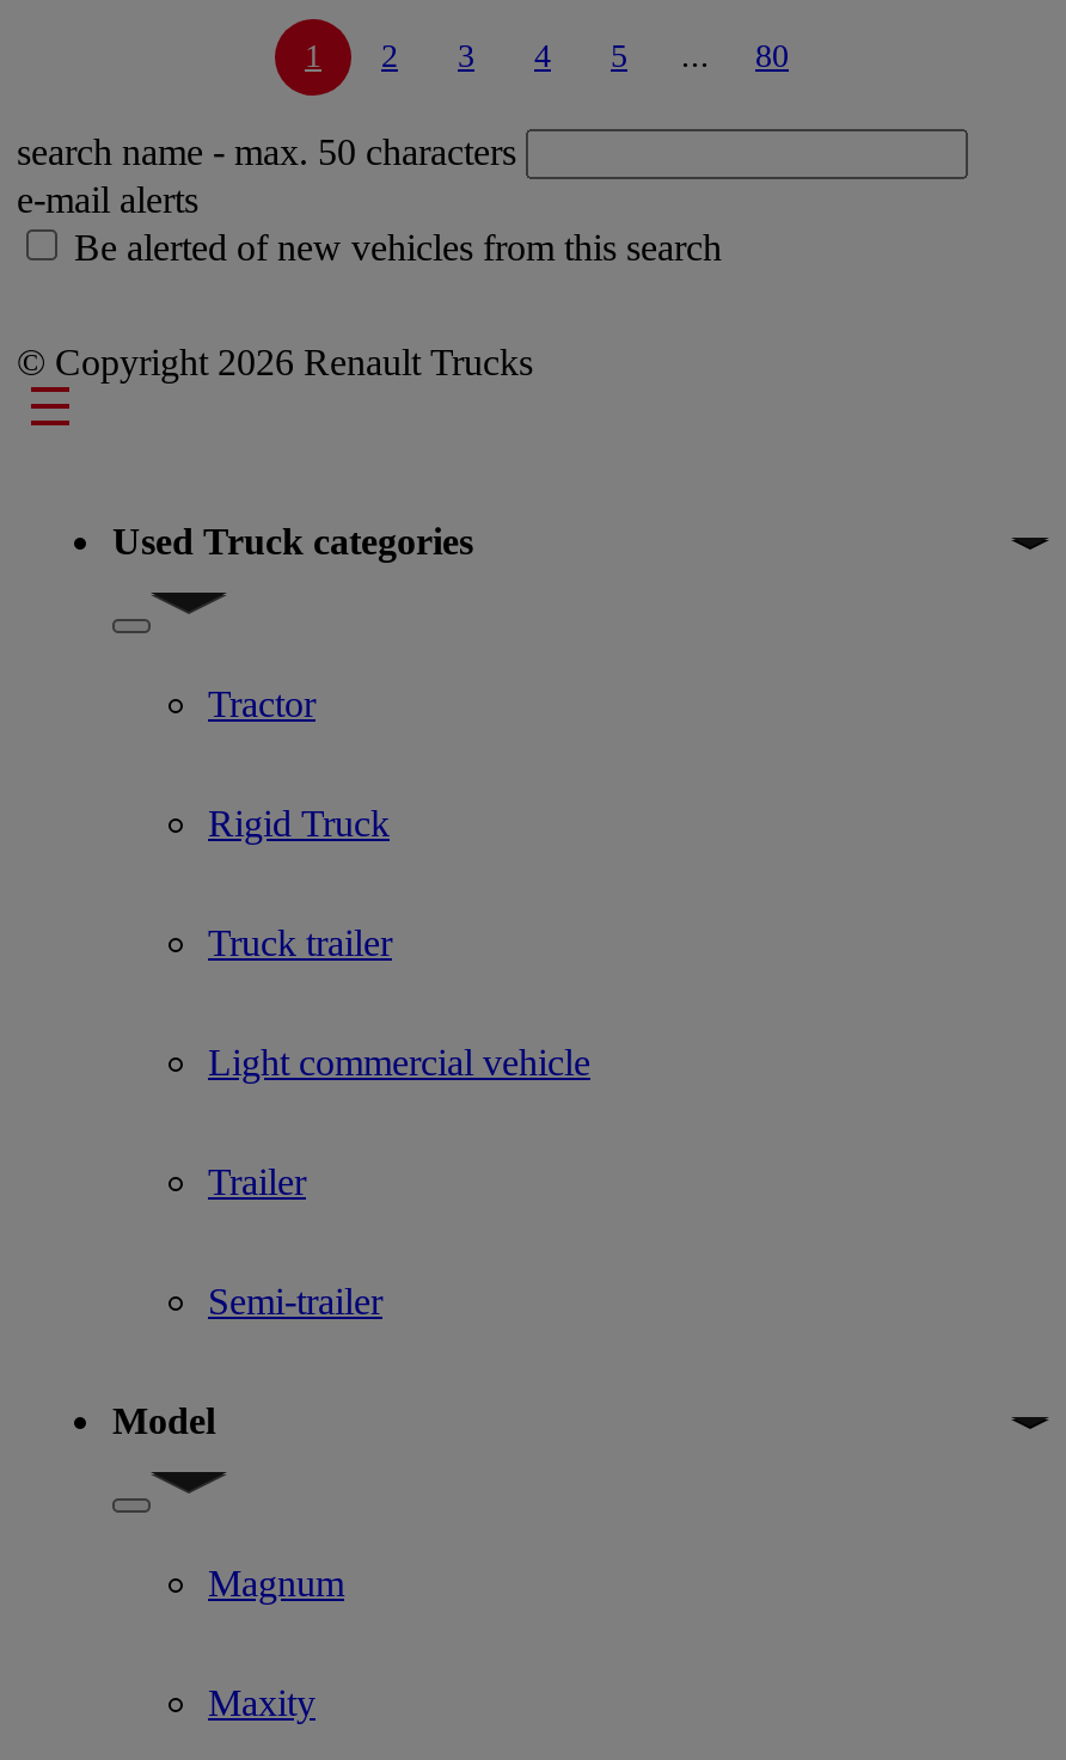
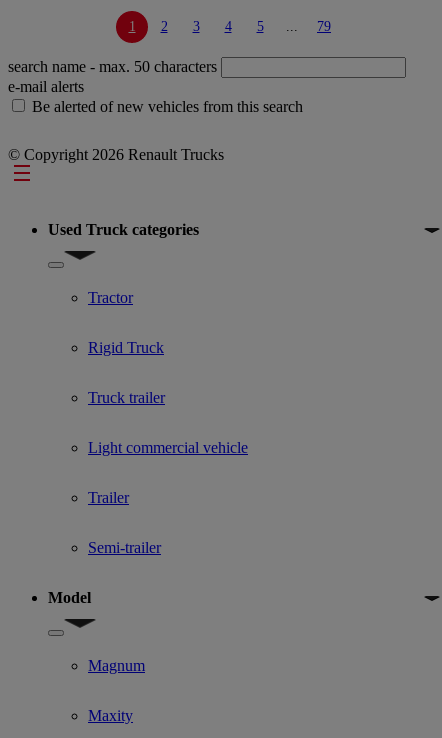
[755,39,789,75] 80 -> [317,19,331,34] 79

